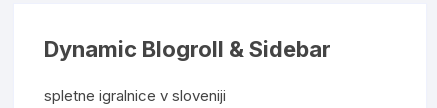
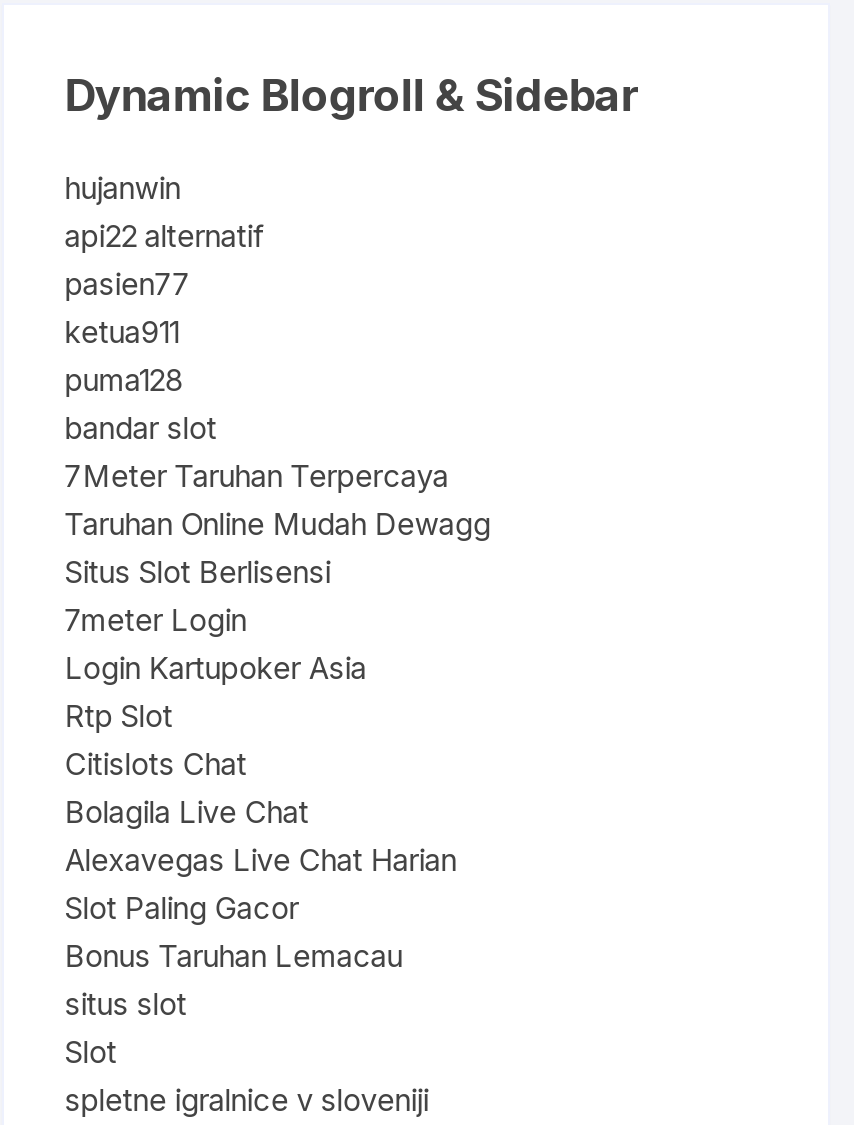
none -> [64,169,490,1071] hujanwin | api22 alternatif | pasien77 | ketua911 | puma128 | bandar slot | 7Meter Taruhan Terpercaya | Taruhan Online Mudah Dewagg | Situs Slot Berlisensi | 7meter Login | Login Kartupoker Asia | Rtp Slot | Citislots Chat | Bolagila Live Chat | Alexavegas Live Chat Harian | Slot Paling Gacor | Bonus Taruhan Lemacau | situs slot | Slot

